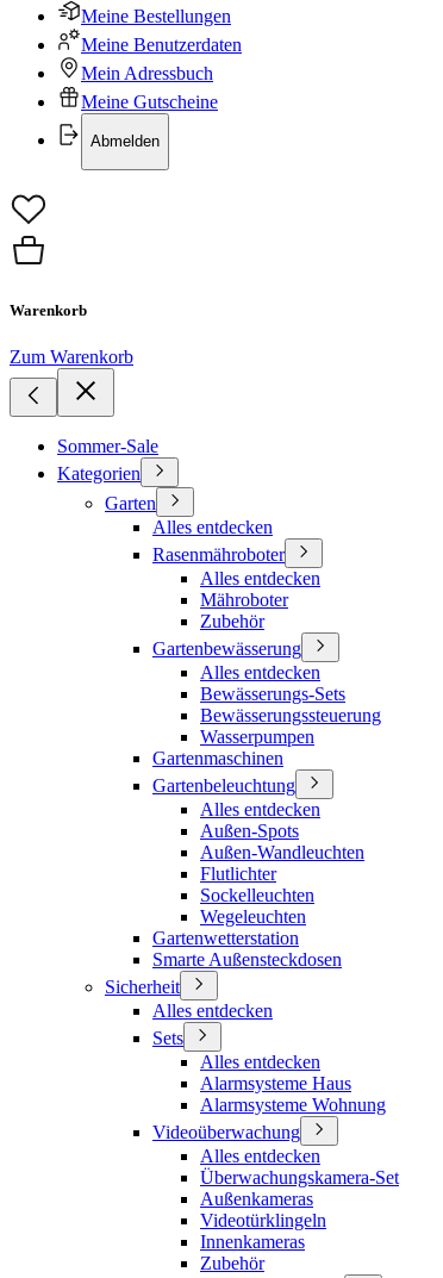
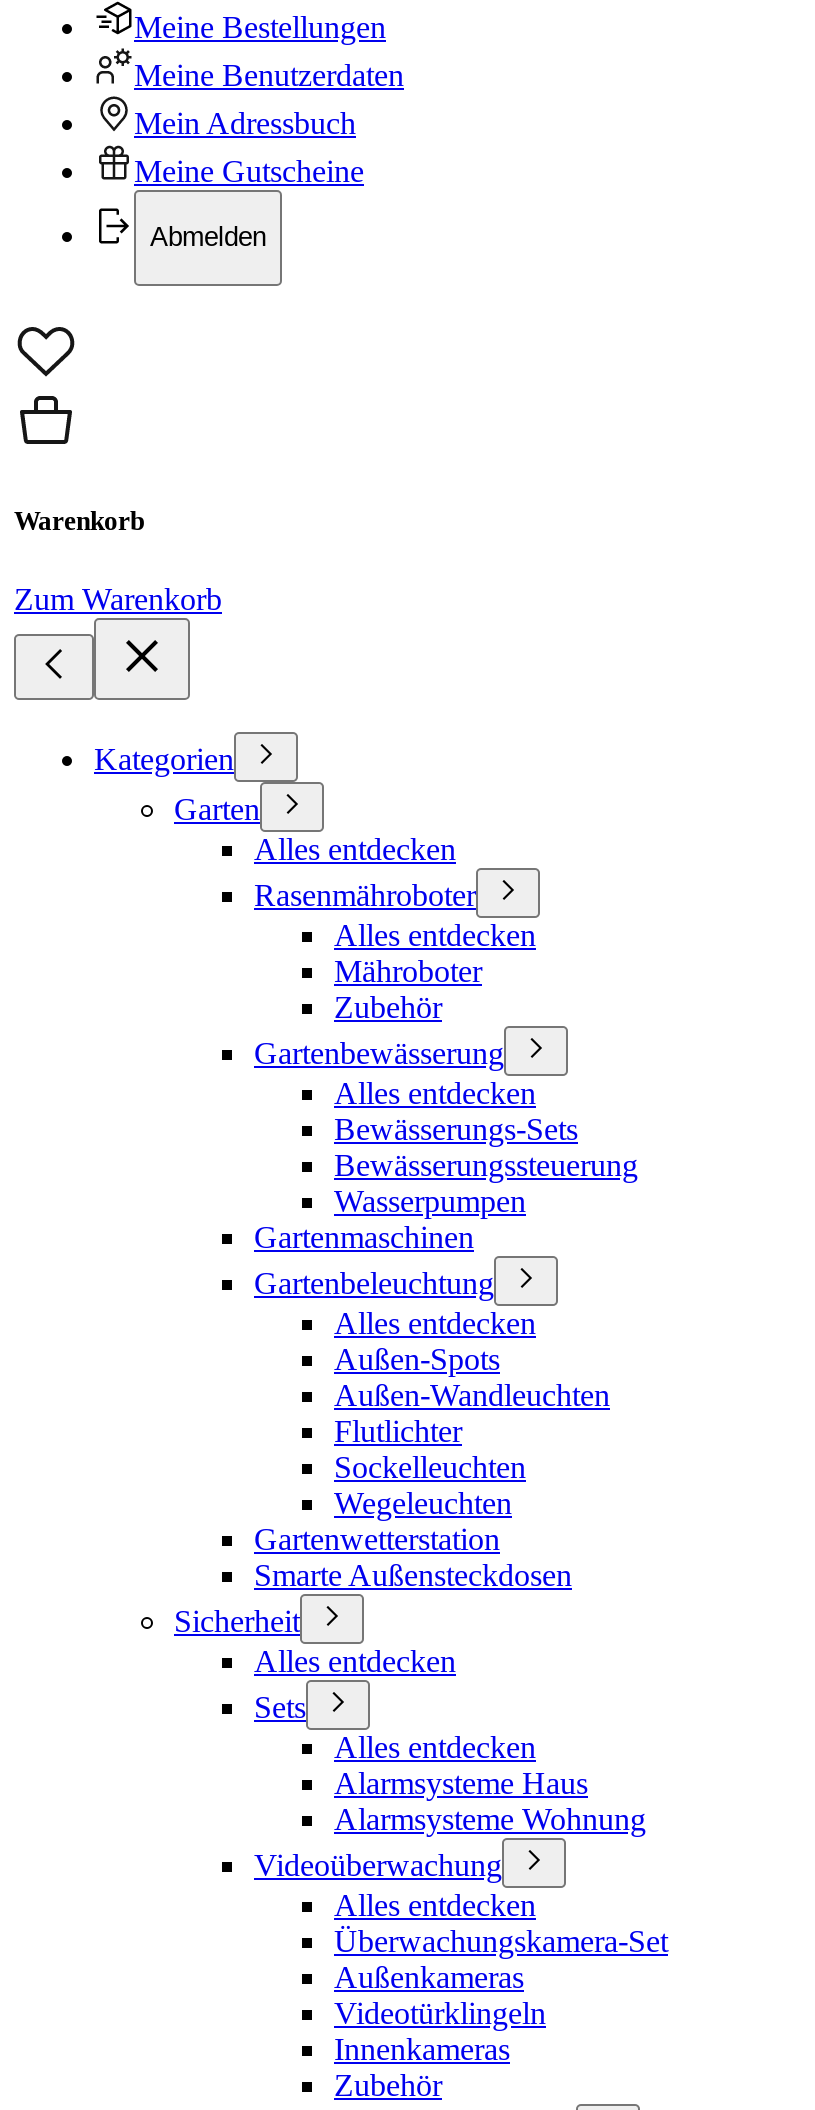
[57,436,158,456] Sommer-Sale -> none

